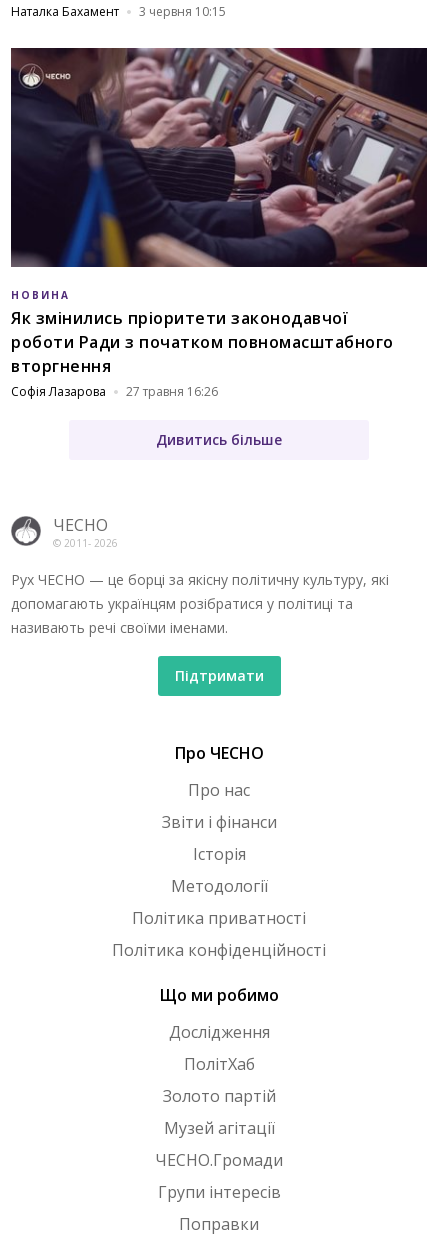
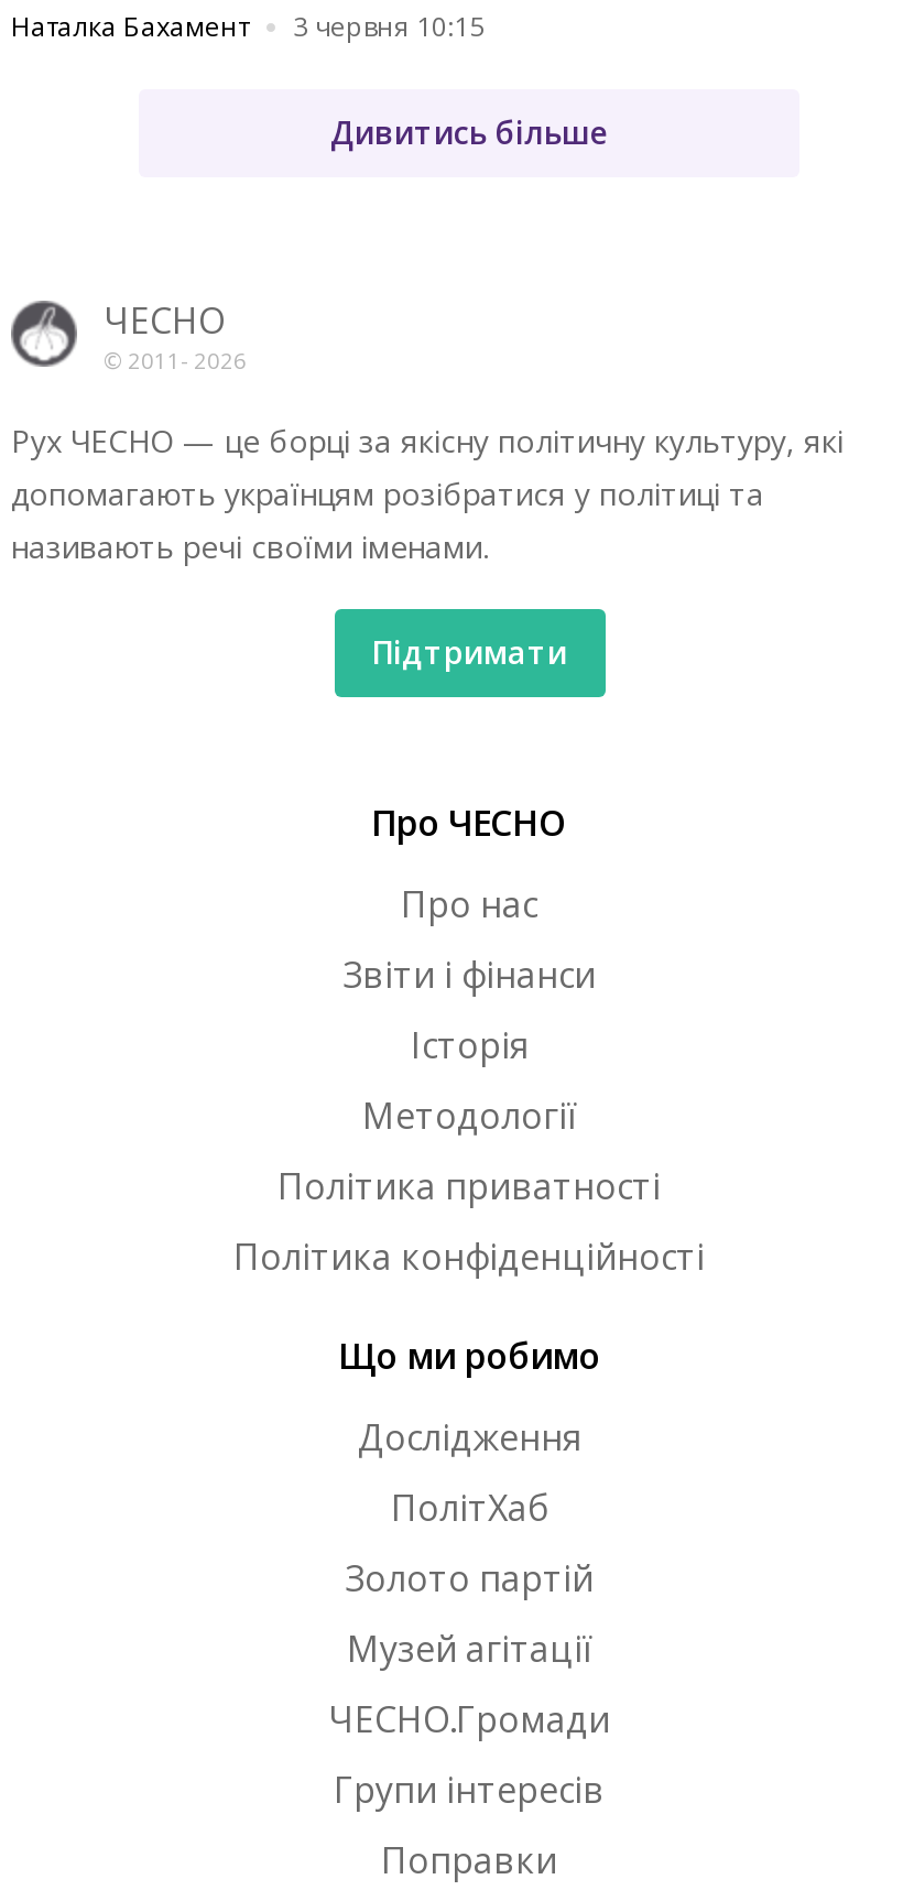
[10,47,428,400] [image] | НОВИНА | Як змінились пріоритети законодавчої | роботи Ради з початком повномасштабного | вторгнення | Софія Лазарова | 27 травня 16:26 -> none

